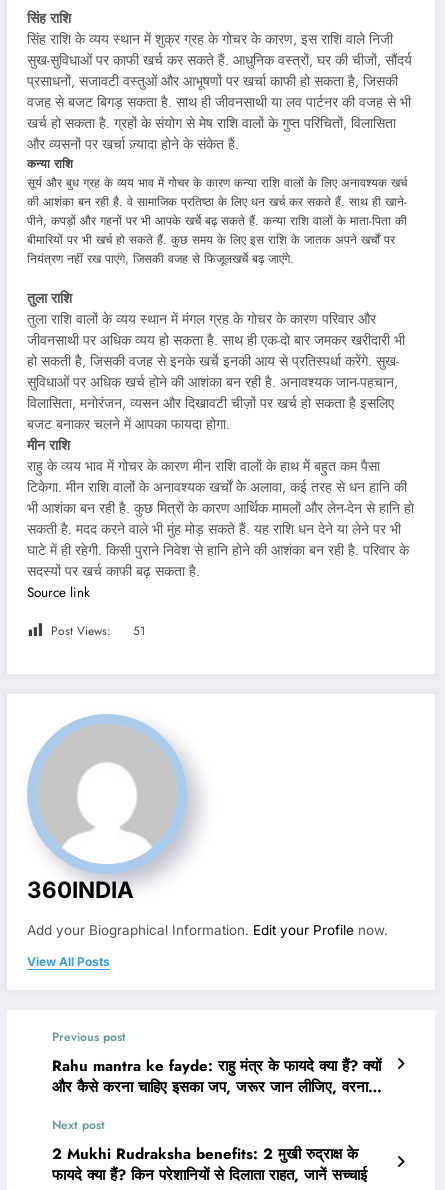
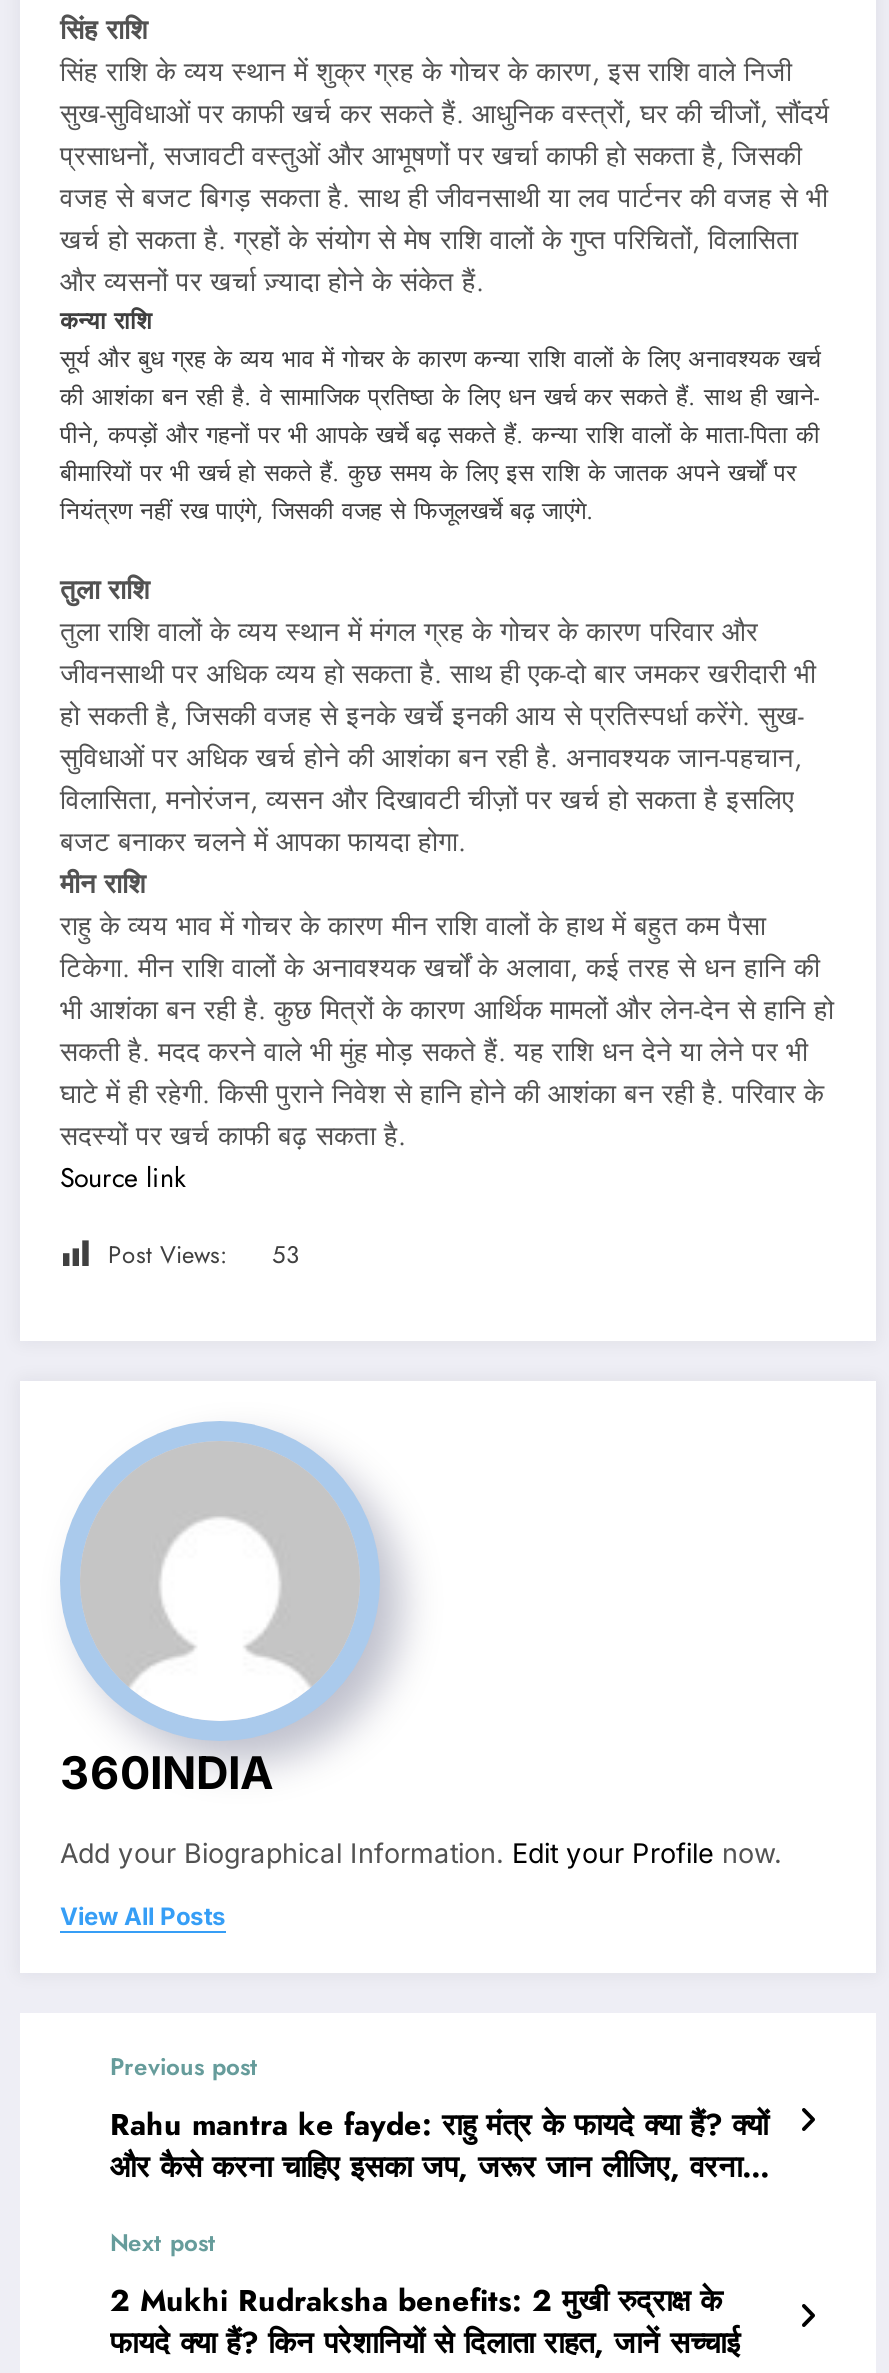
[51,622,145,640] Post Views: 51 -> [108,1237,300,1273] Post Views: 53

